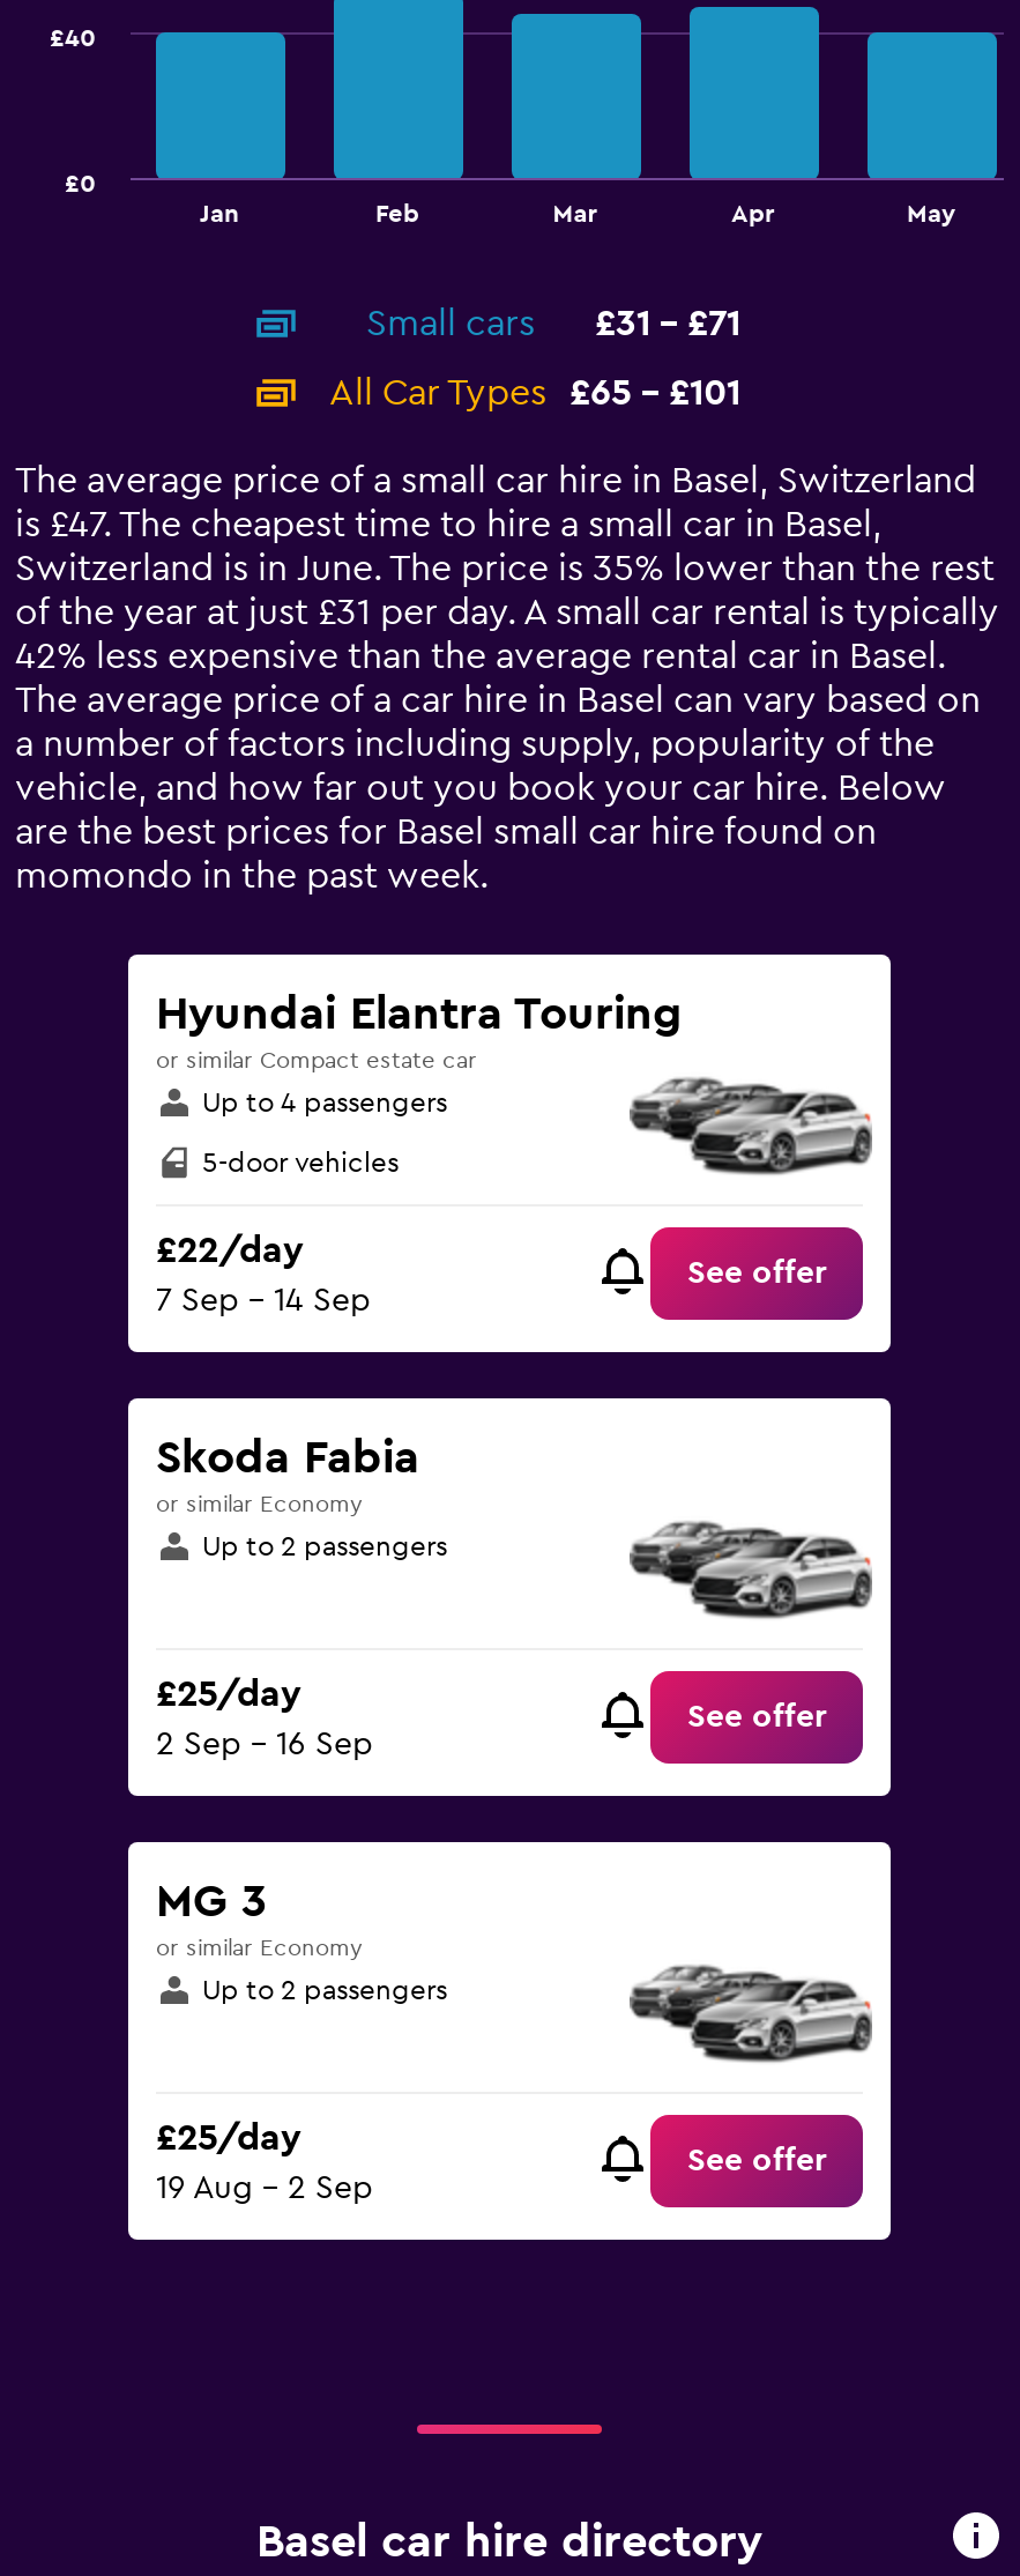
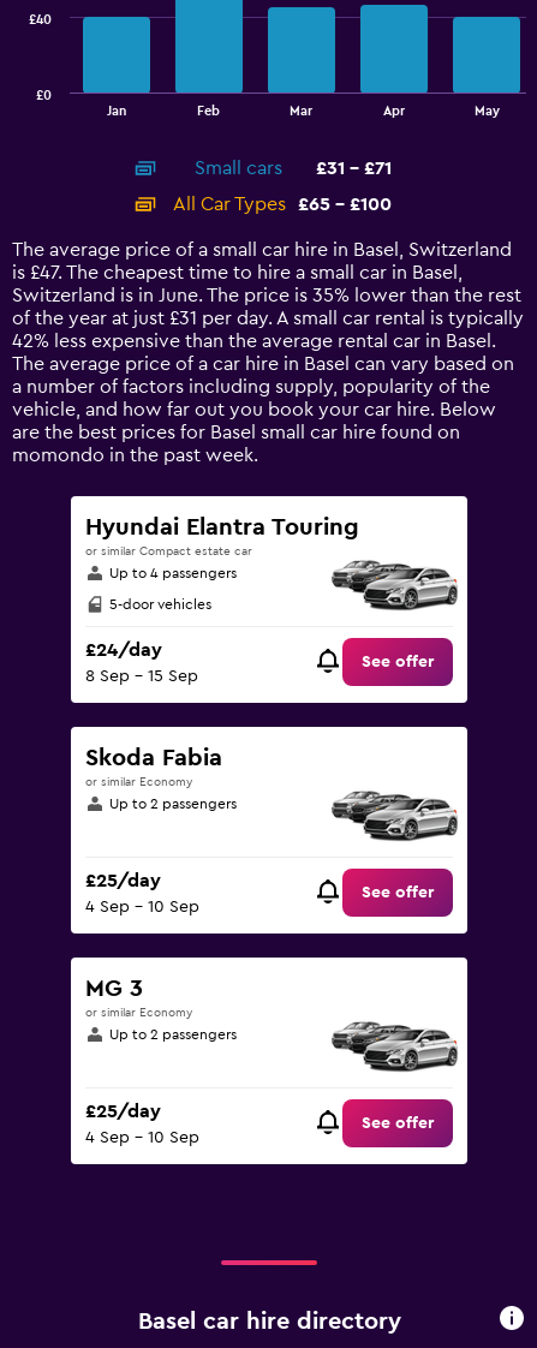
[329,374,740,411] All Car Types £65 - £101 -> [173,195,392,214] All Car Types £65 - £100
[156,1233,371,1318] £22/day | 7 Sep - 14 Sep -> [85,641,198,685] £24/day | 8 Sep - 15 Sep
[156,1730,373,1762] 2 Sep - 16 Sep -> [85,899,199,916] 4 Sep - 10 Sep
[156,2173,373,2206] 19 Aug - 2 Sep -> [85,1130,199,1147] 4 Sep - 10 Sep

